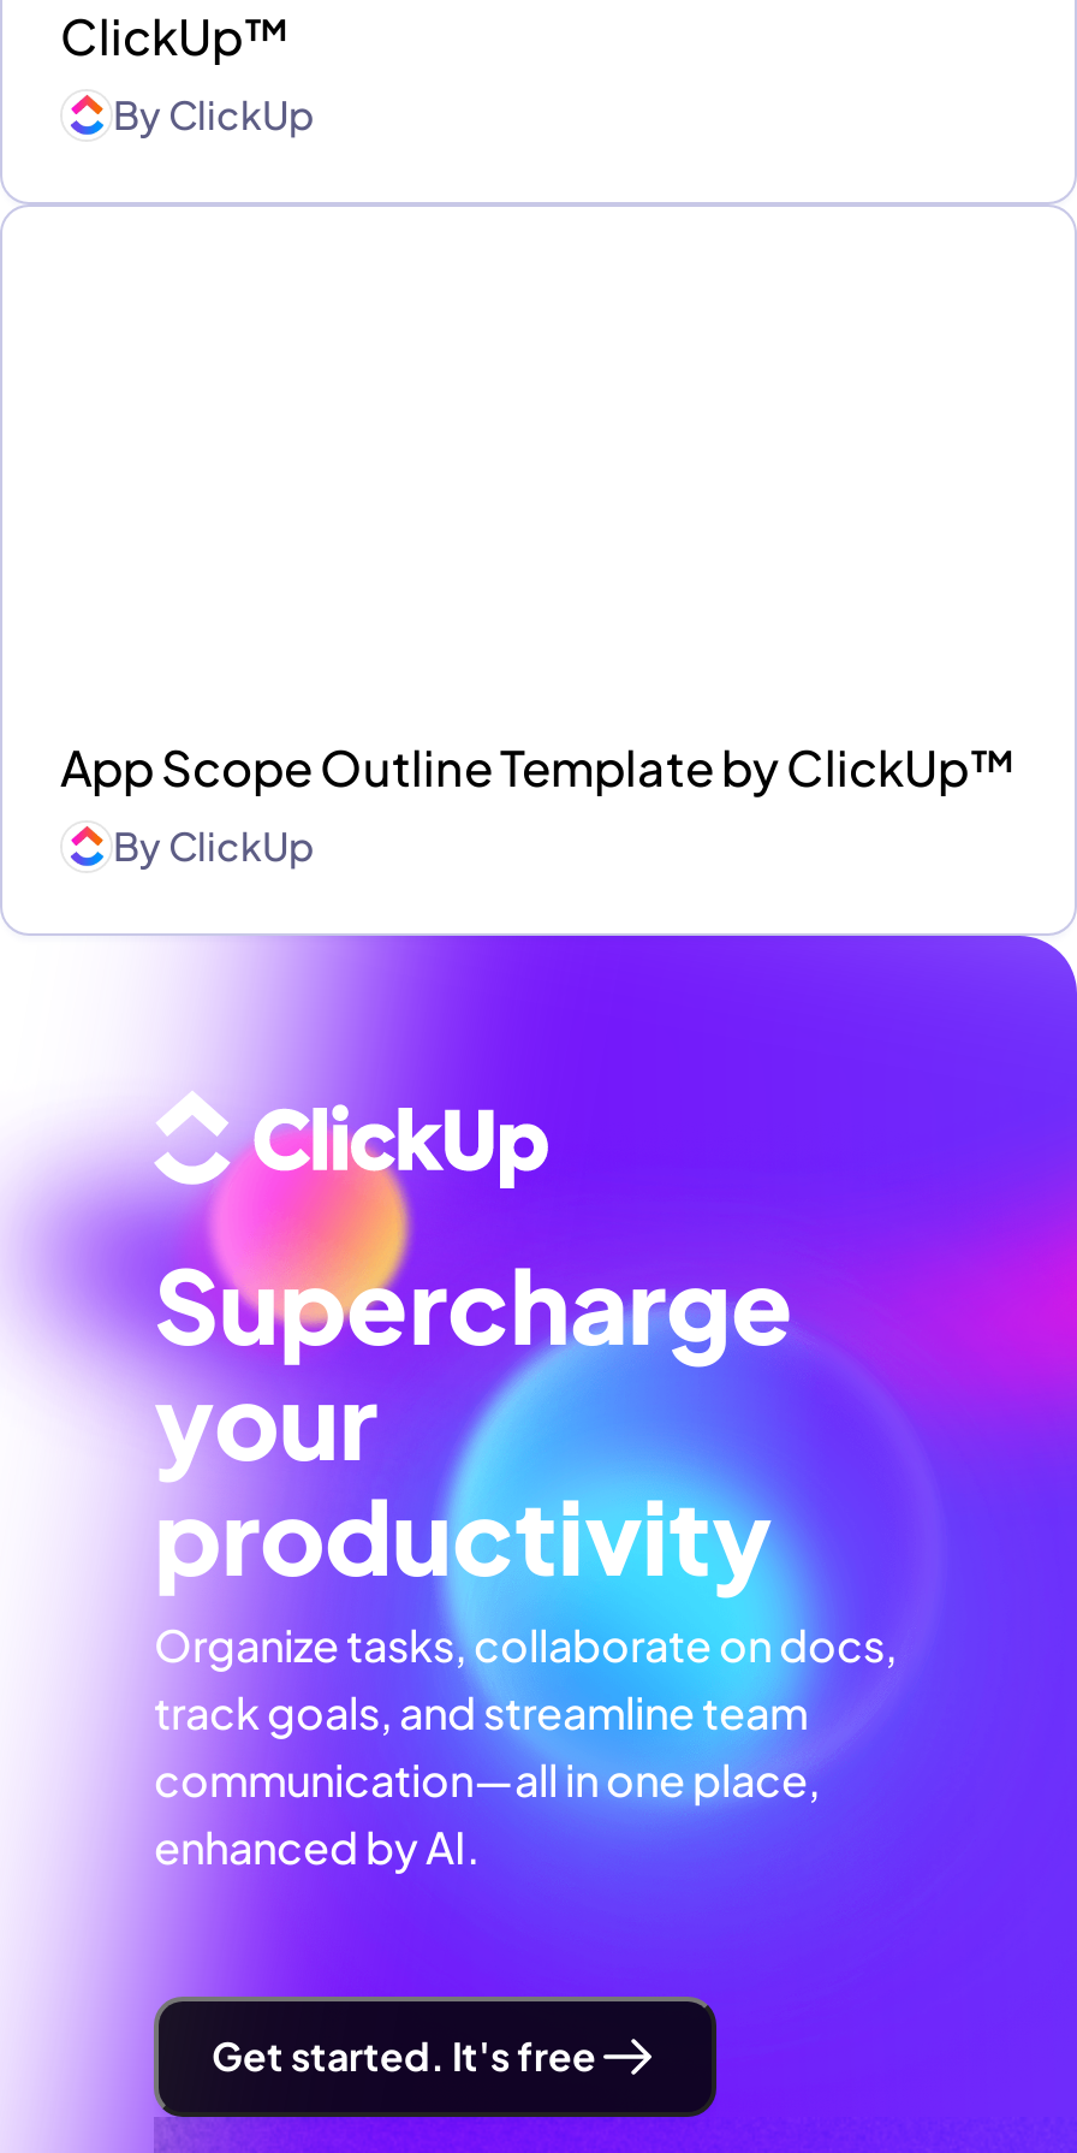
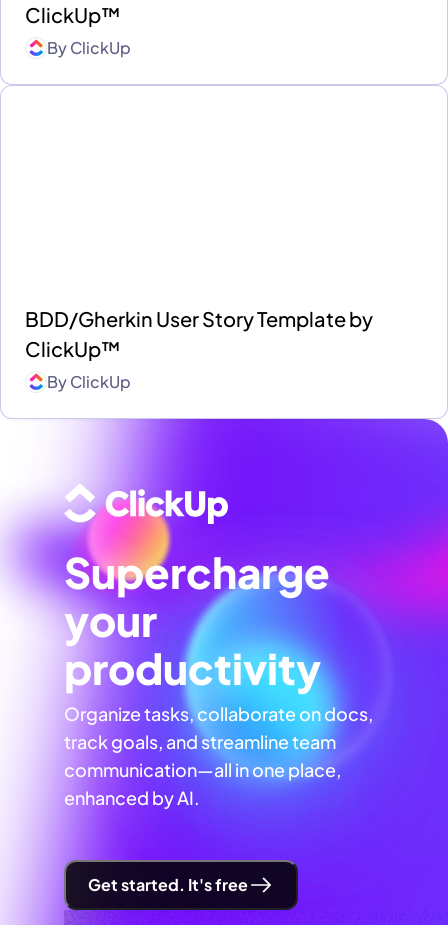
[60,737,1017,797] App Scope Outline Template by ClickUp™ -> [25,306,373,361] BDD/Gherkin User Story Template by | ClickUp™

